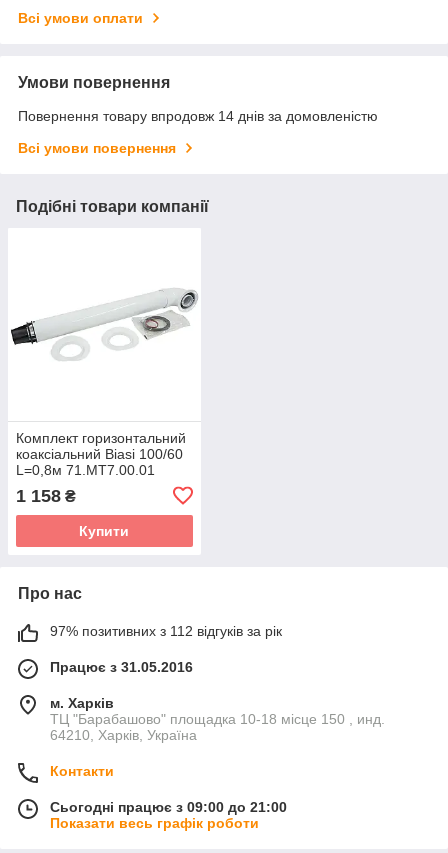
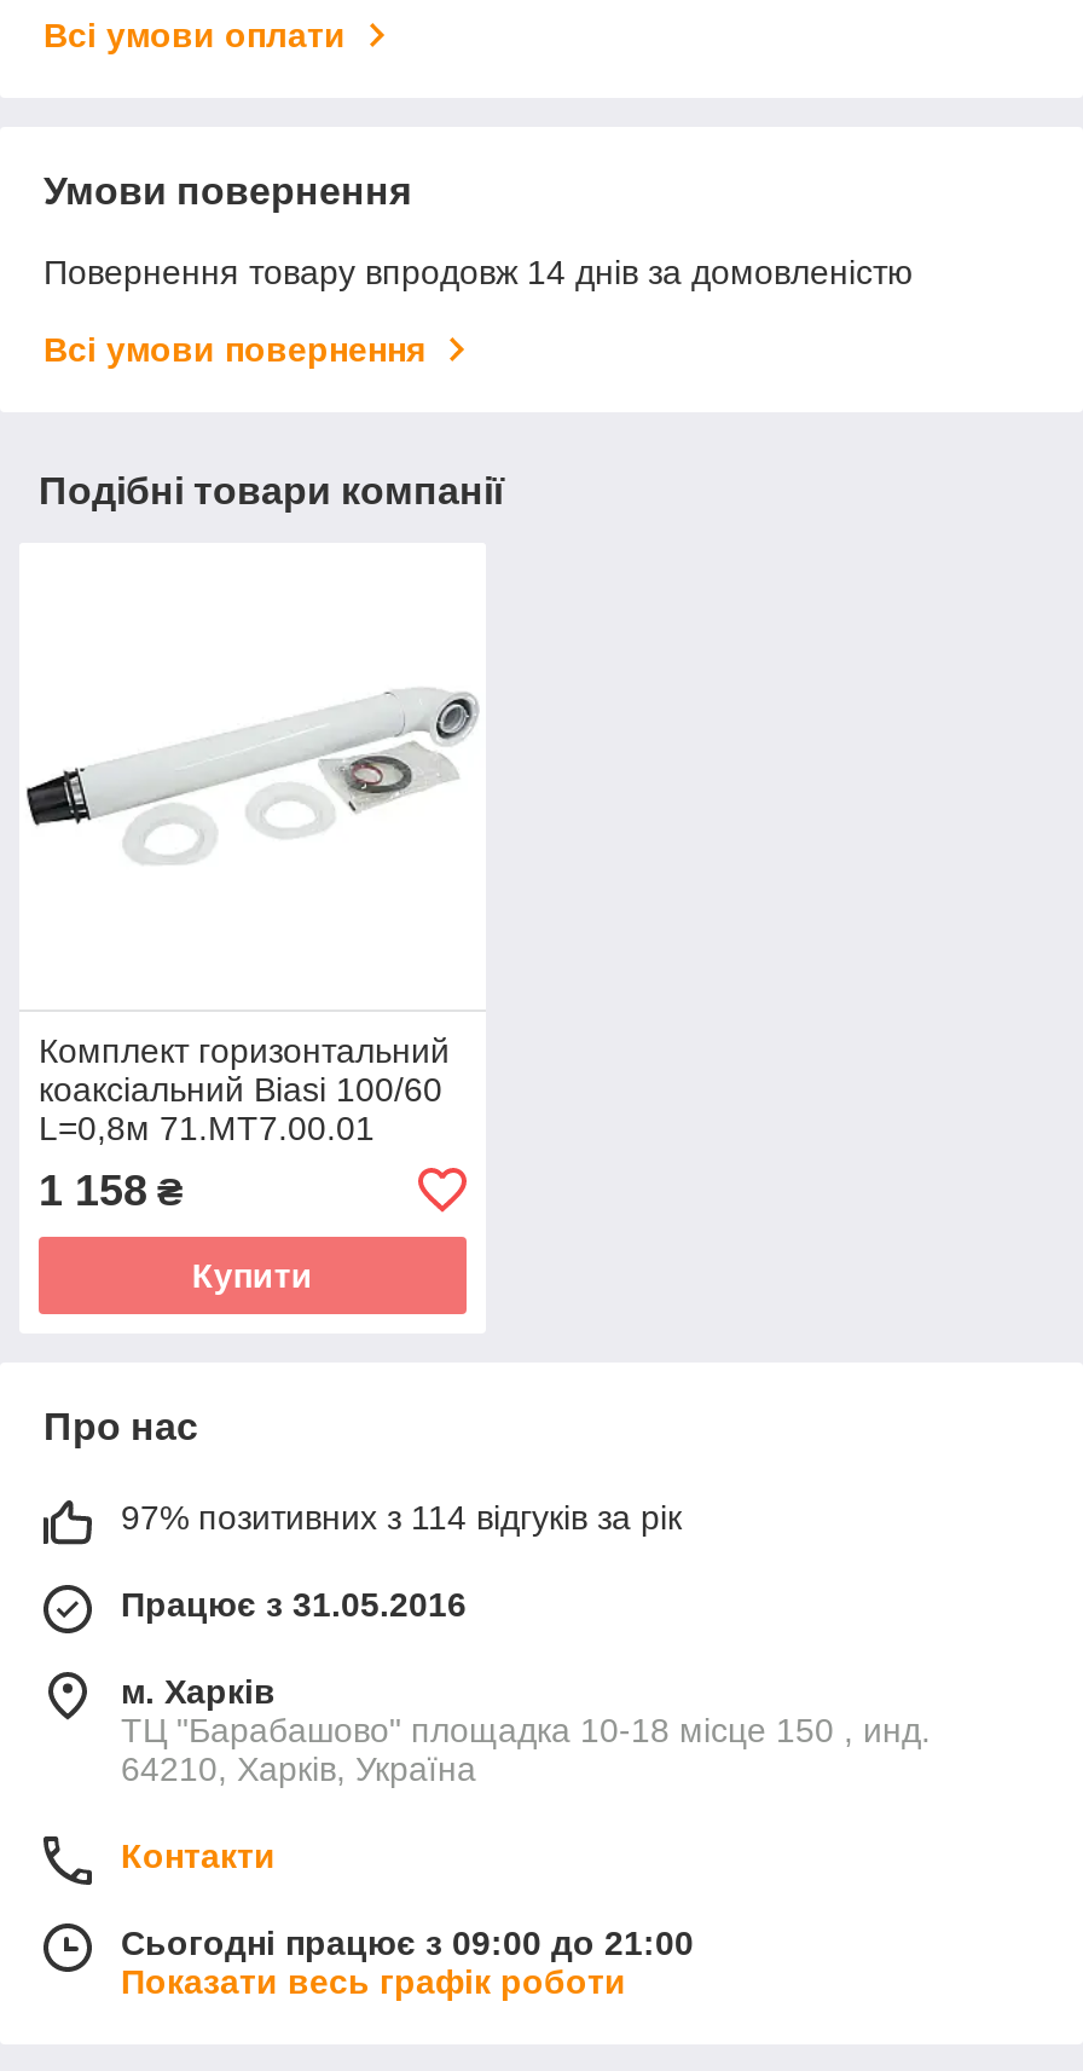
[50,623,282,639] 97% позитивних з 112 відгуків за рік -> [121,1497,682,1536] 97% позитивних з 114 відгуків за рік

